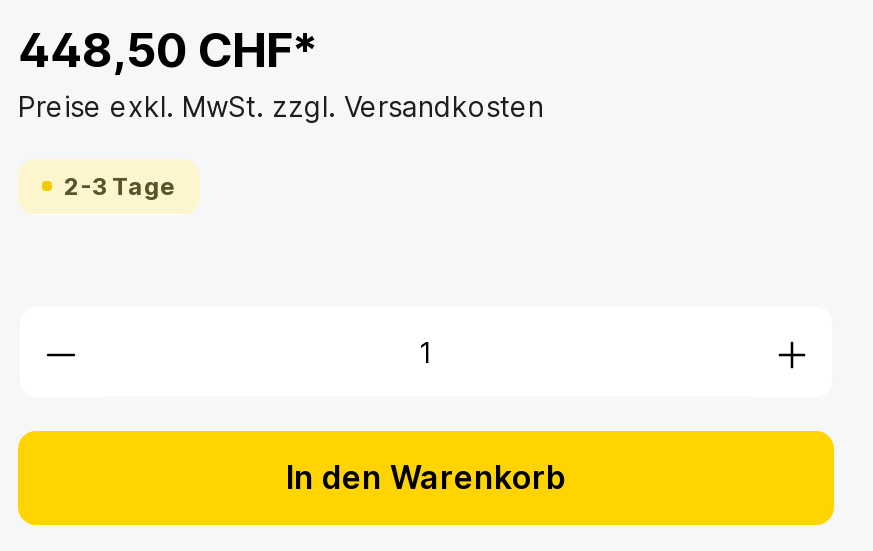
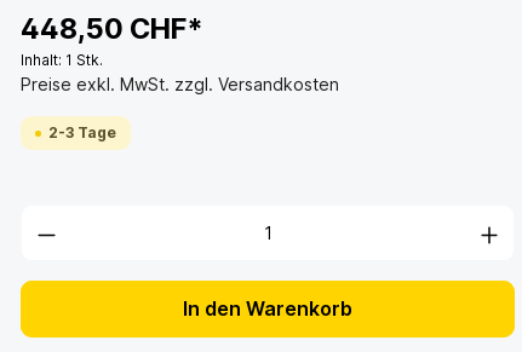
none -> [21,51,103,69] Inhalt: 1 Stk.

